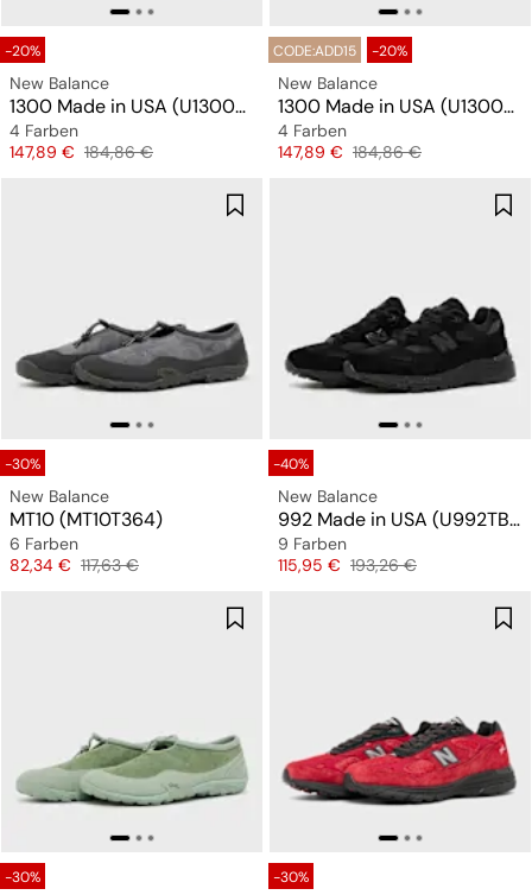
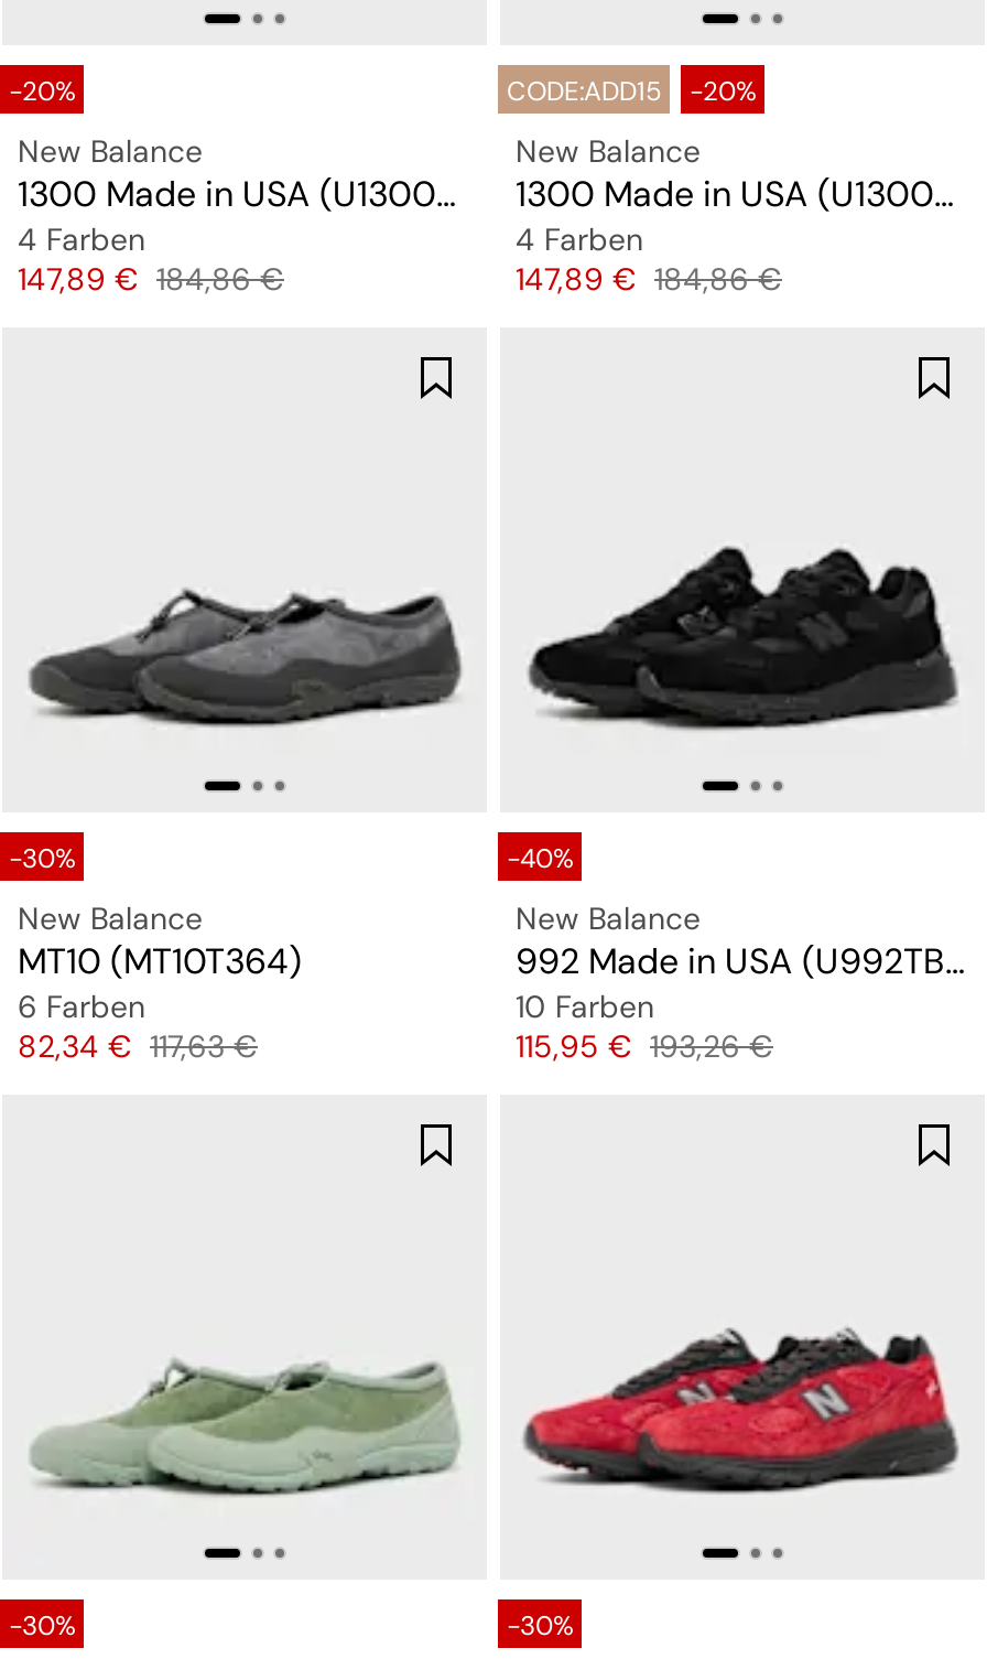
[278,533,347,554] 9 Farben -> [516,987,654,1026] 10 Farben

